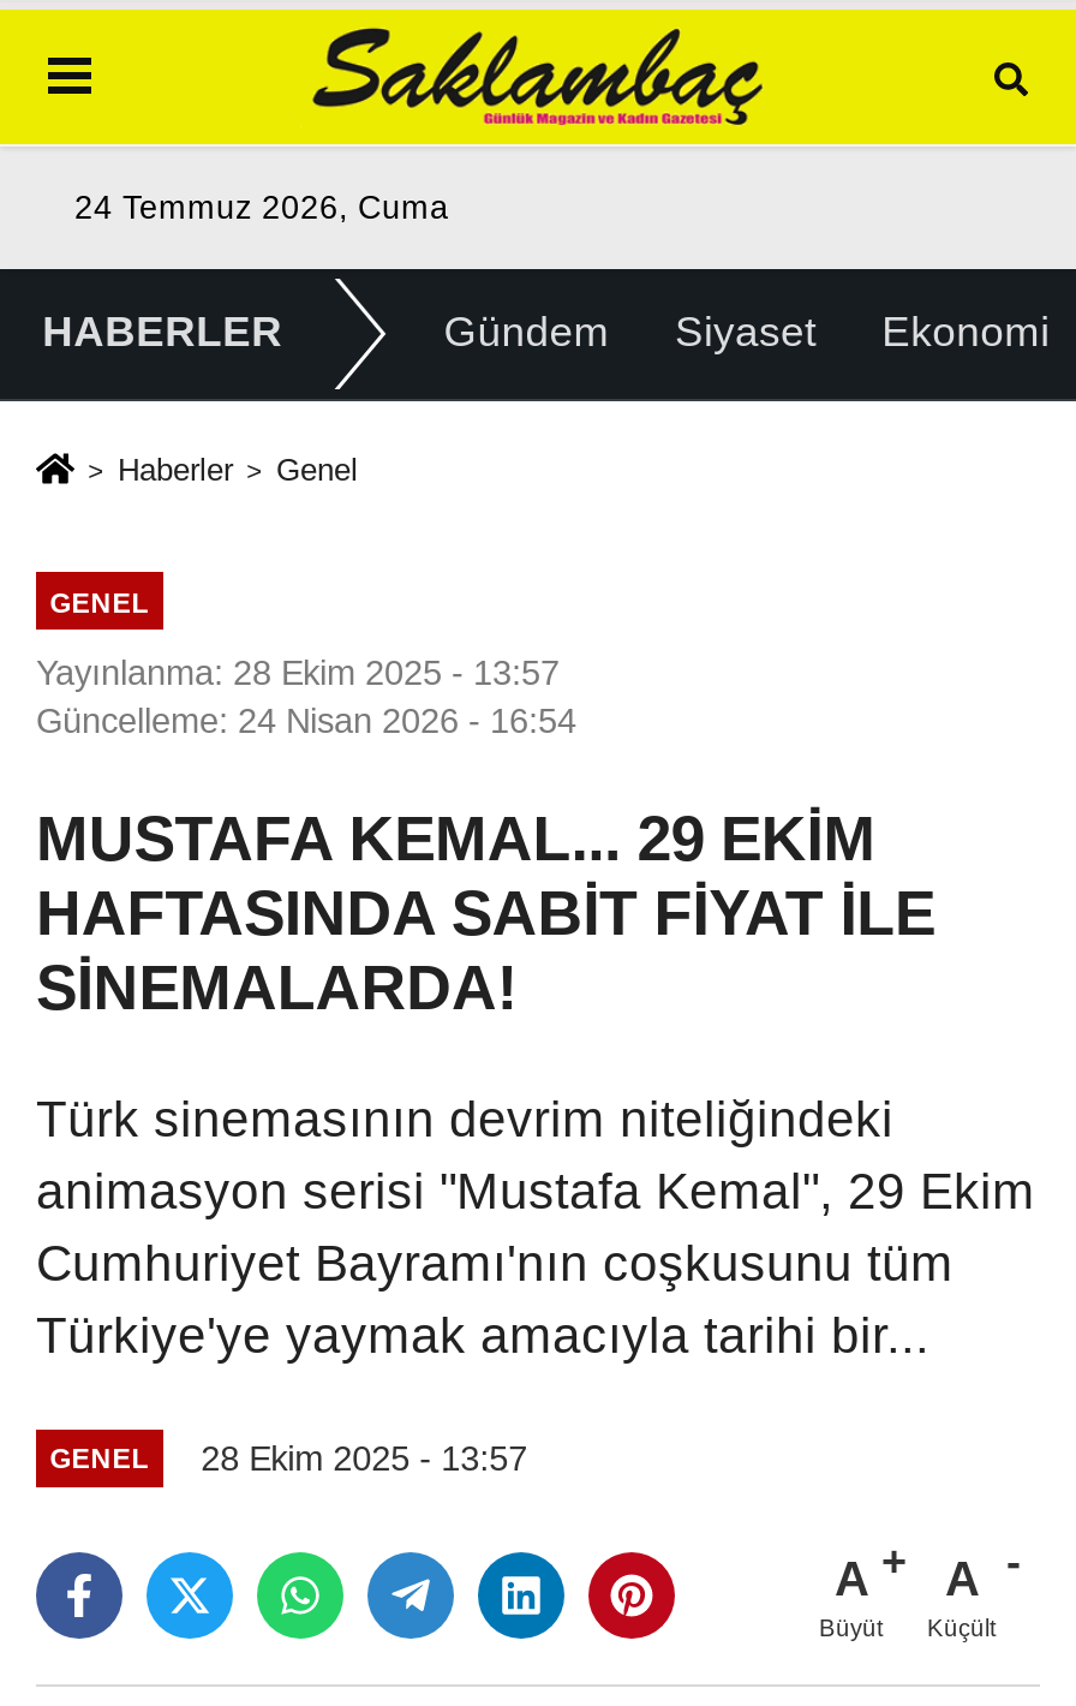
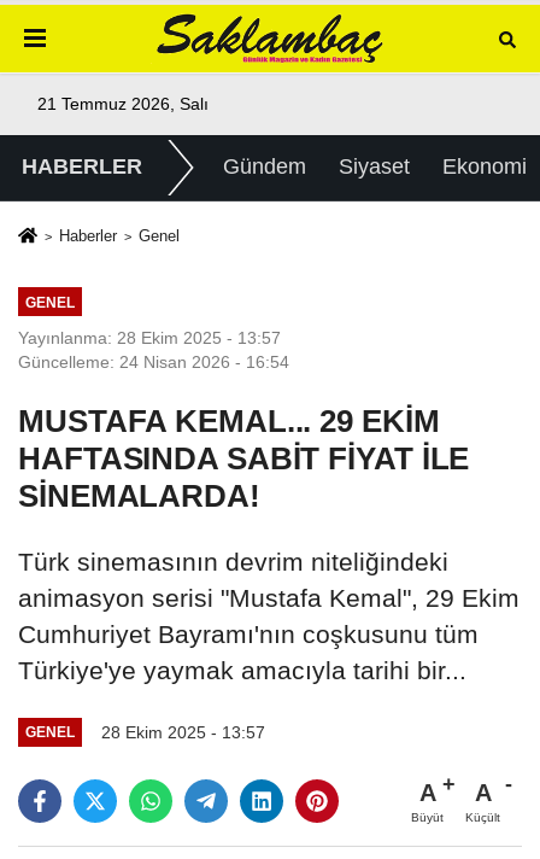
[74,190,449,226] 24 Temmuz 2026, Cuma -> [37,95,209,113] 21 Temmuz 2026, Salı

